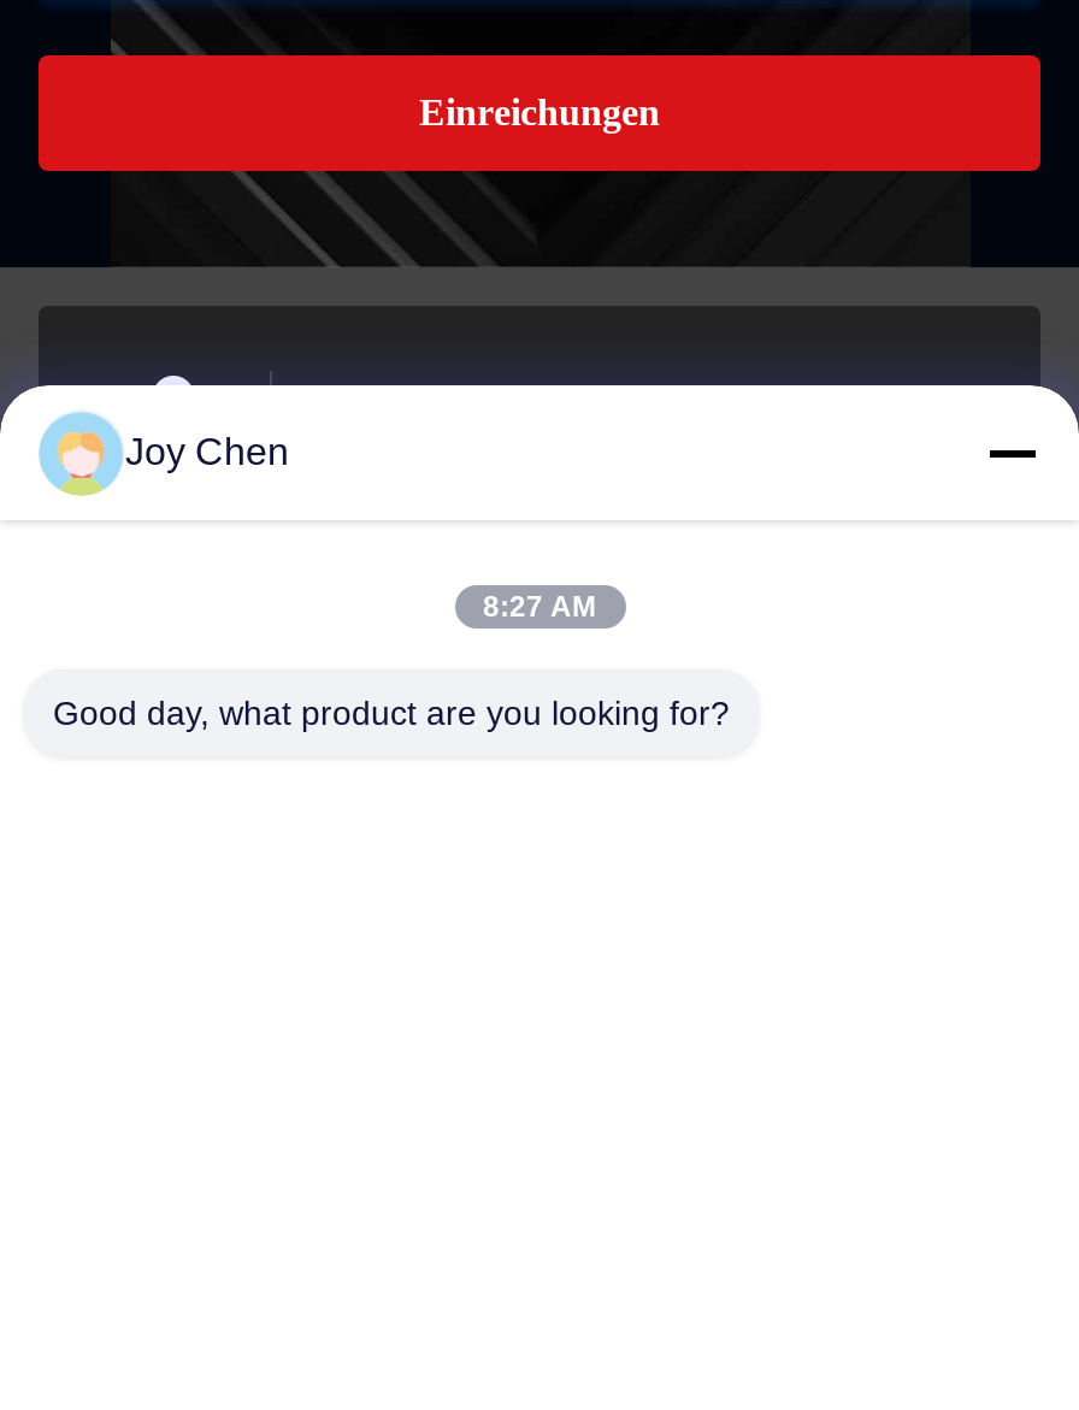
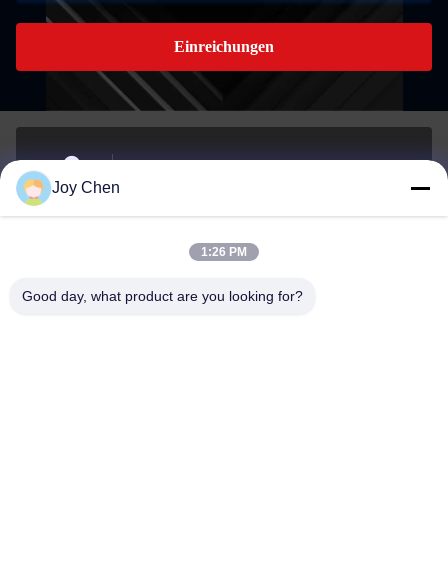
[483,590,596,624] 8:27 AM -> [201,245,247,259] 1:26 PM

